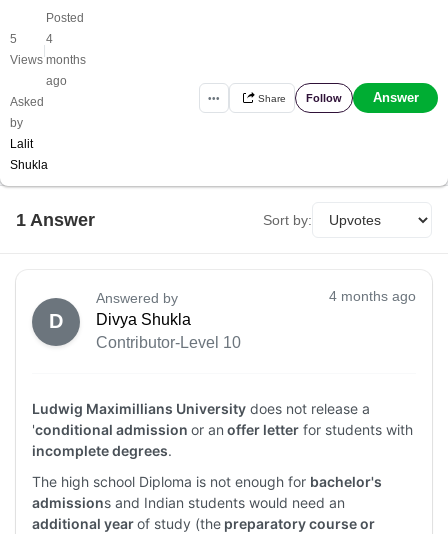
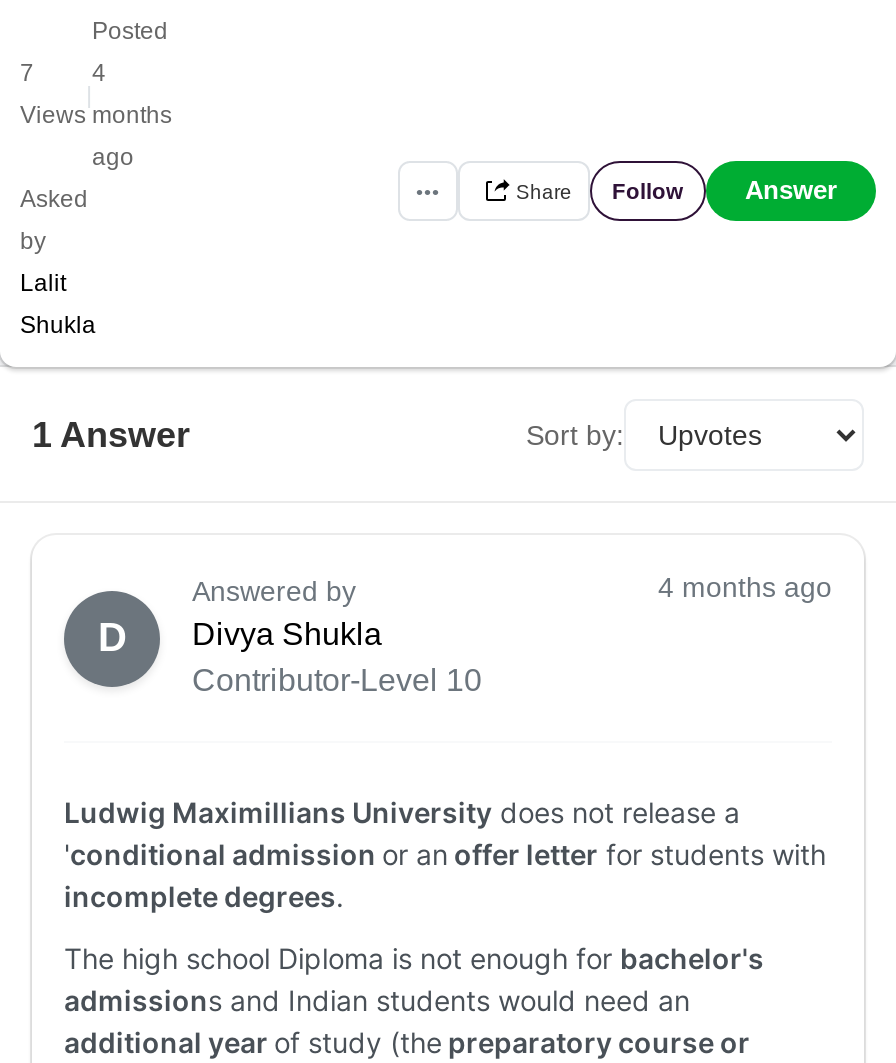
[10,32,17,46] 5 -> [20,59,34,87] 7

